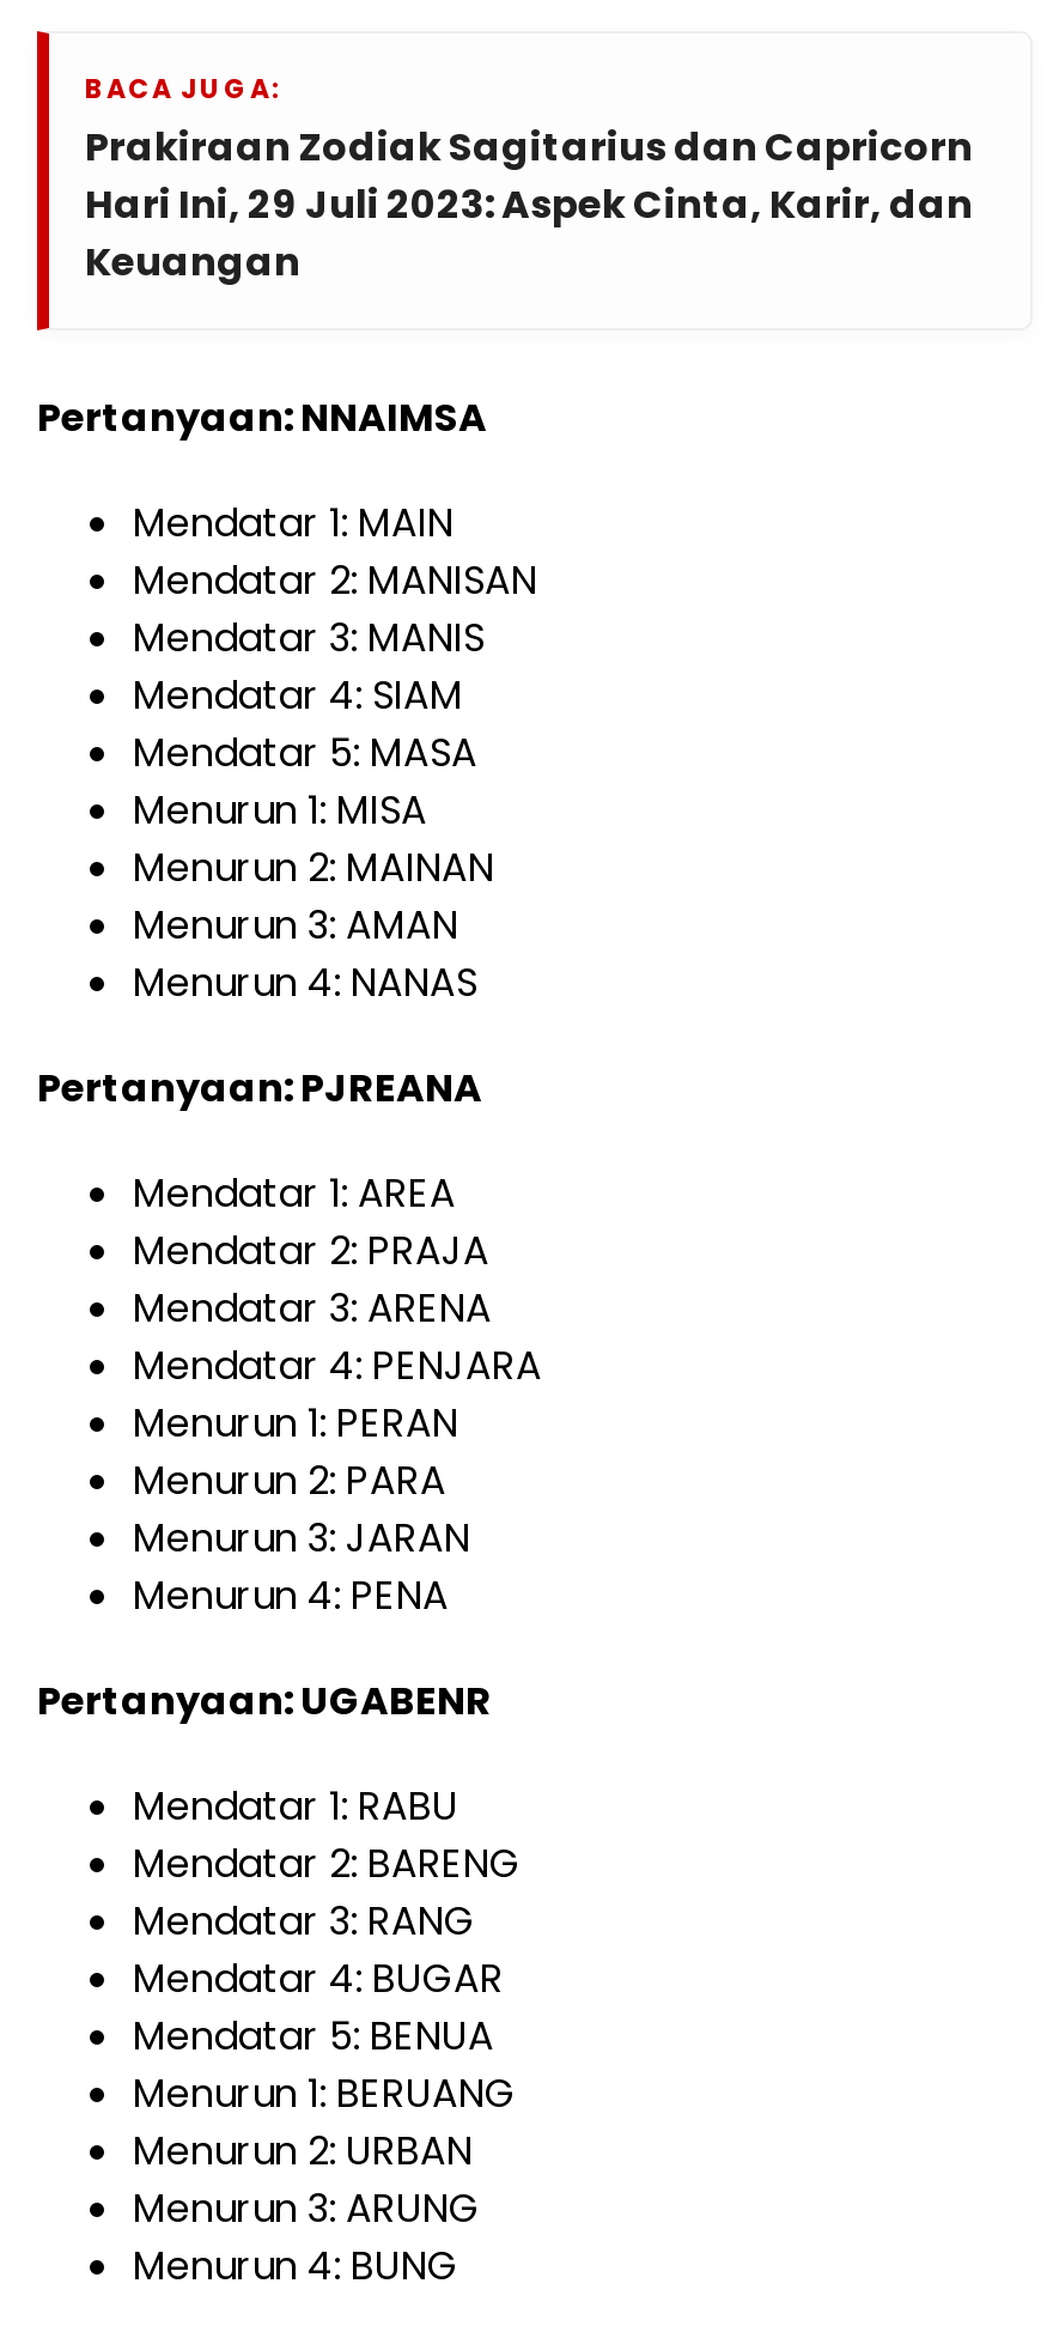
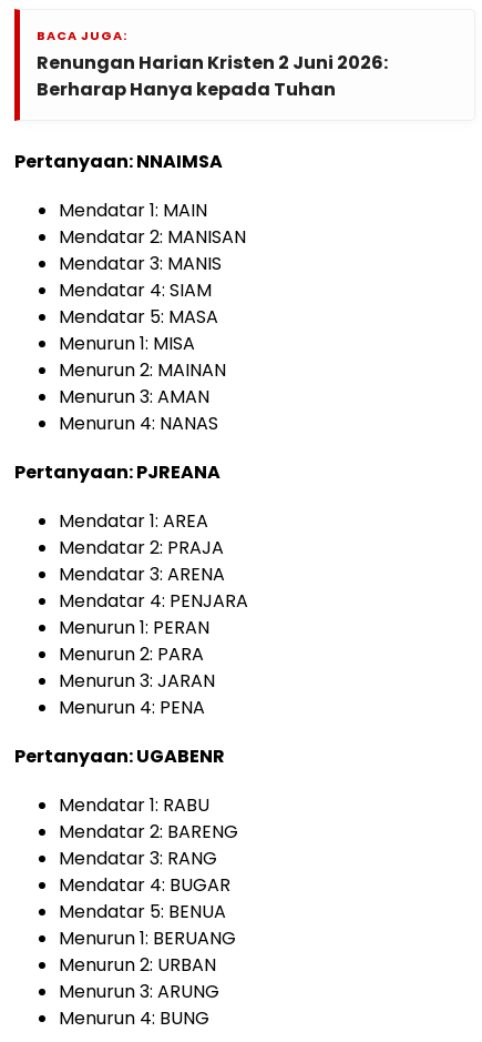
[85,119,973,289] Prakiraan Zodiak Sagitarius dan Capricorn | Hari Ini, 29 Juli 2023: Aspek Cinta, Karir, dan | Keuangan -> [37,50,388,102] Renungan Harian Kristen 2 Juni 2026: | Berharap Hanya kepada Tuhan

